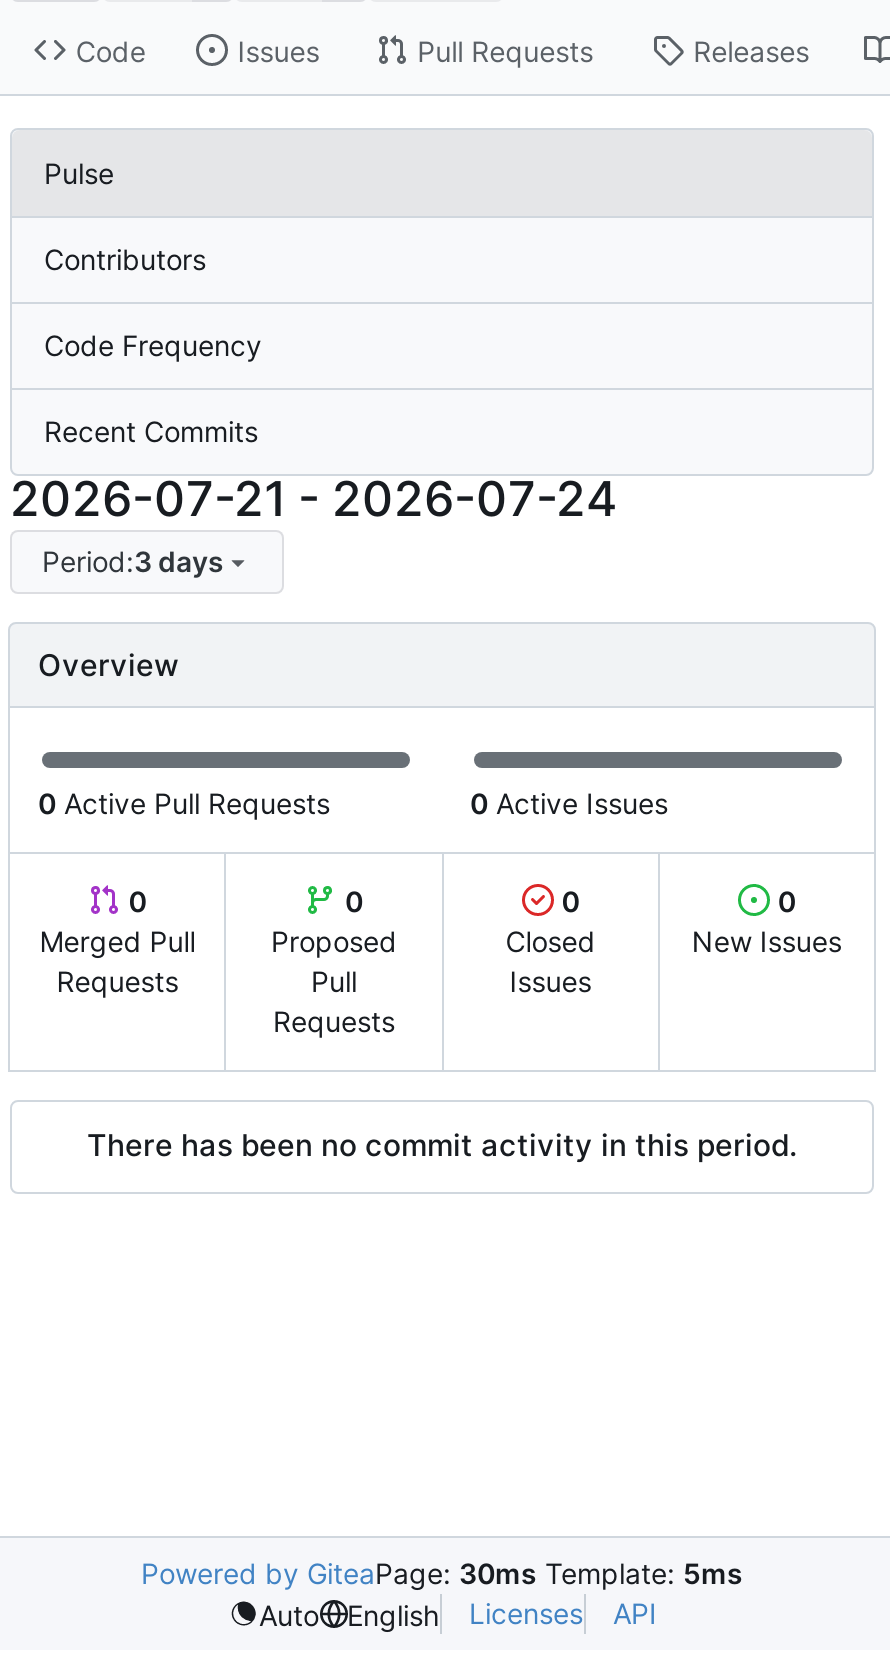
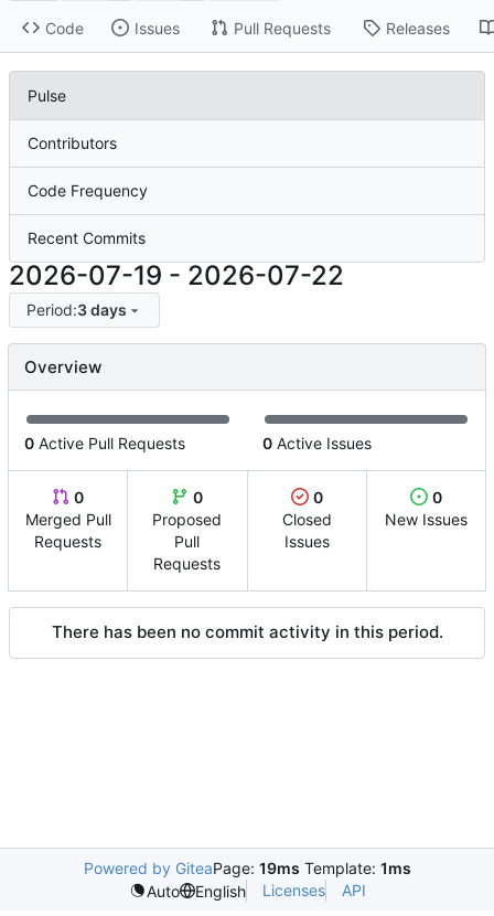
[10,469,618,527] 2026-07-21 - 2026-07-24 -> [9,259,344,291] 2026-07-19 - 2026-07-22
[141,1556,743,1590] Powered by GiteaPage: 30ms Template: 5ms -> [83,859,411,877] Powered by GiteaPage: 19ms Template: 1ms

